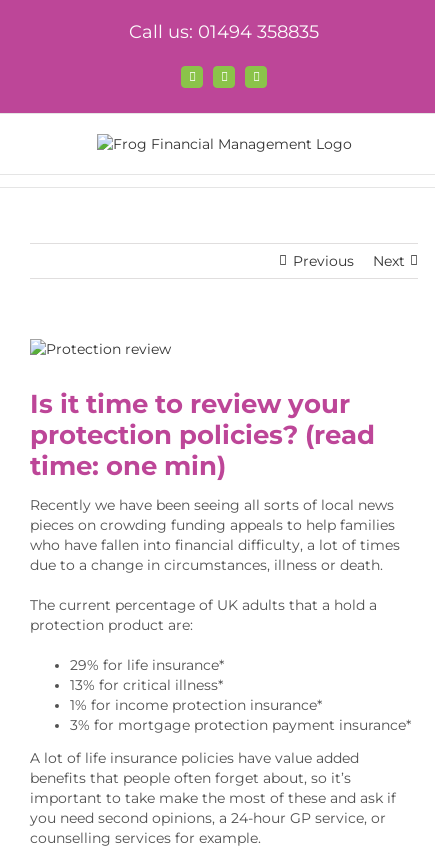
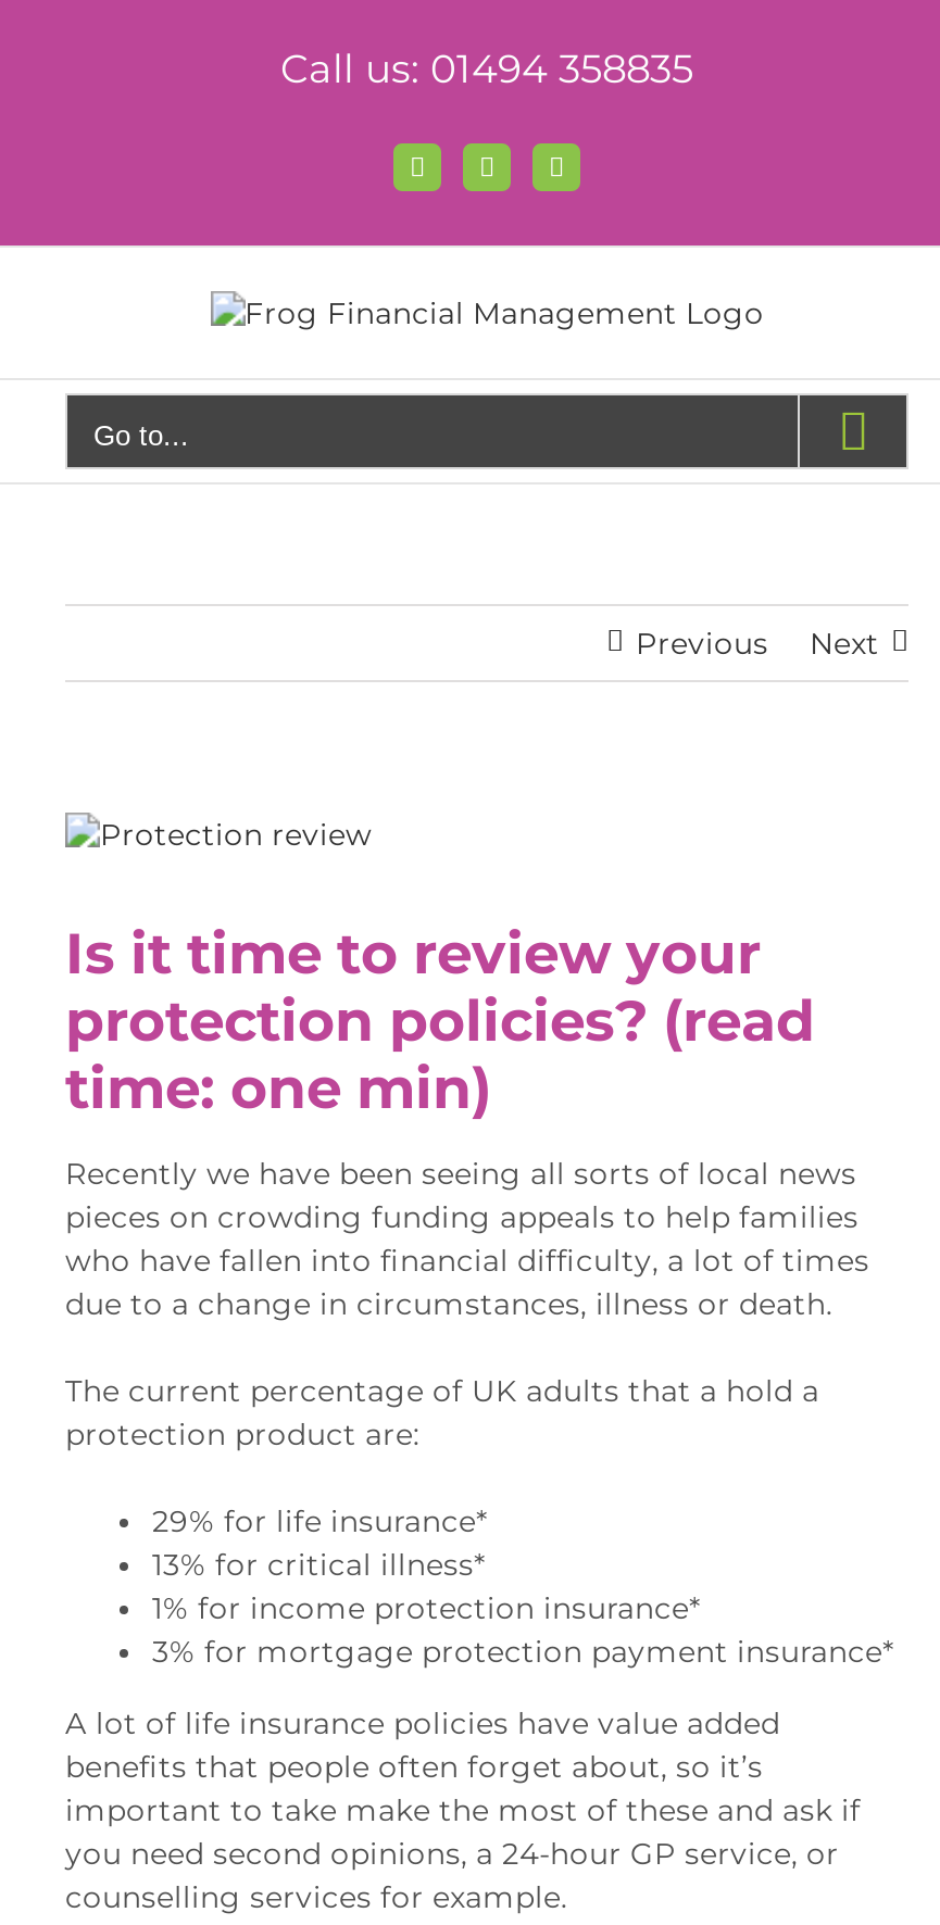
none -> [93,418,189,451] Go to...

